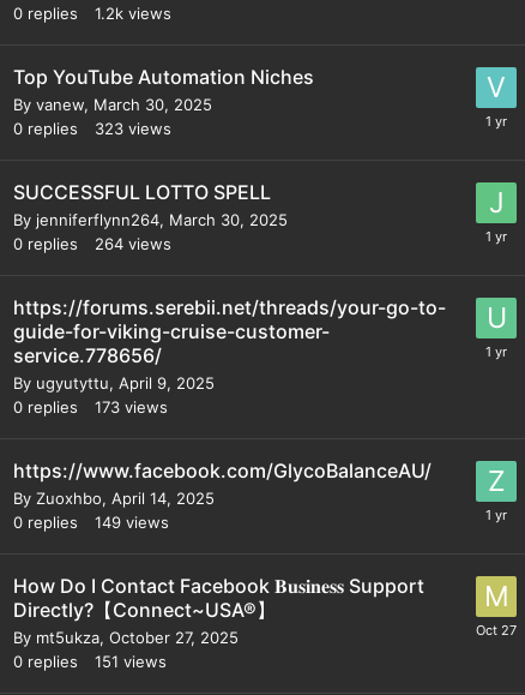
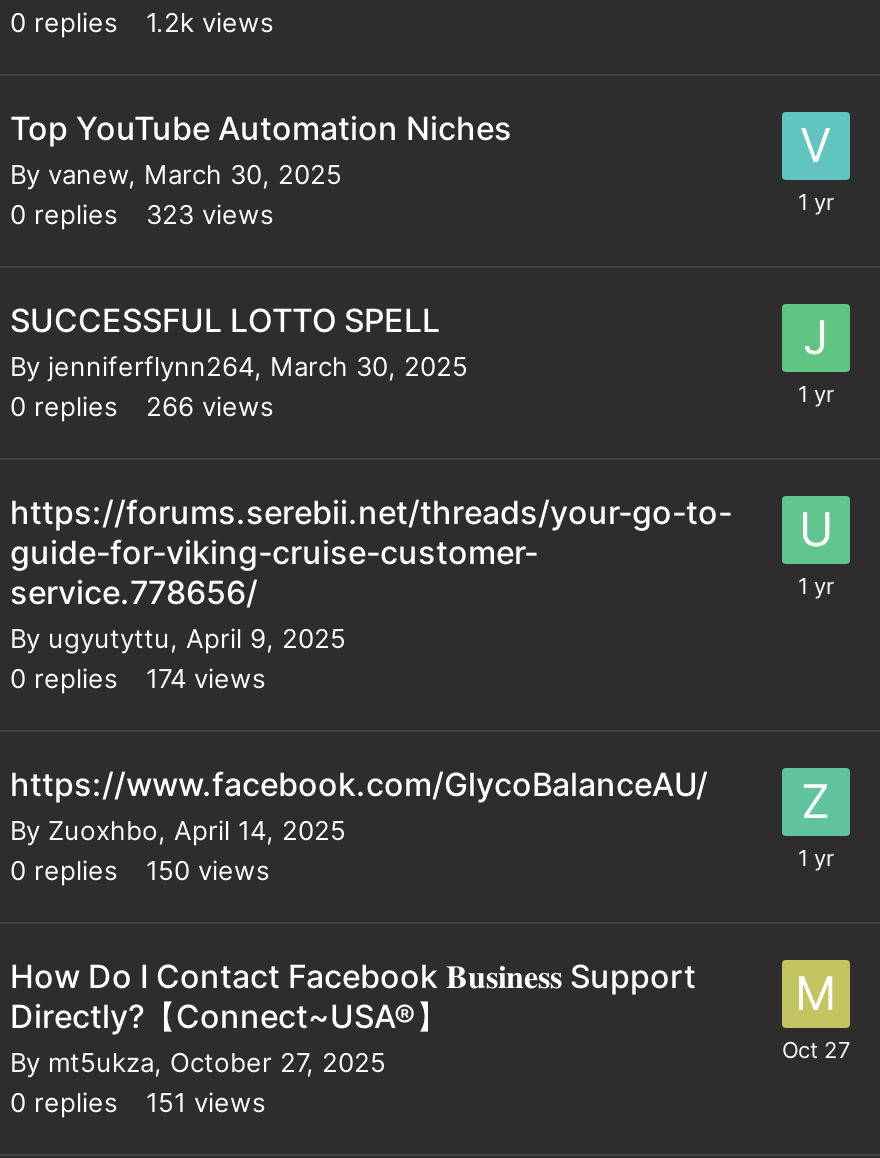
[13,233,171,253] 0 replies 264 views -> [10,389,274,421] 0 replies 266 views
[13,397,168,416] 0 replies 173 views -> [10,661,266,693] 0 replies 174 views
[13,512,169,531] 0 replies 149 views -> [10,853,270,885] 0 replies 150 views

